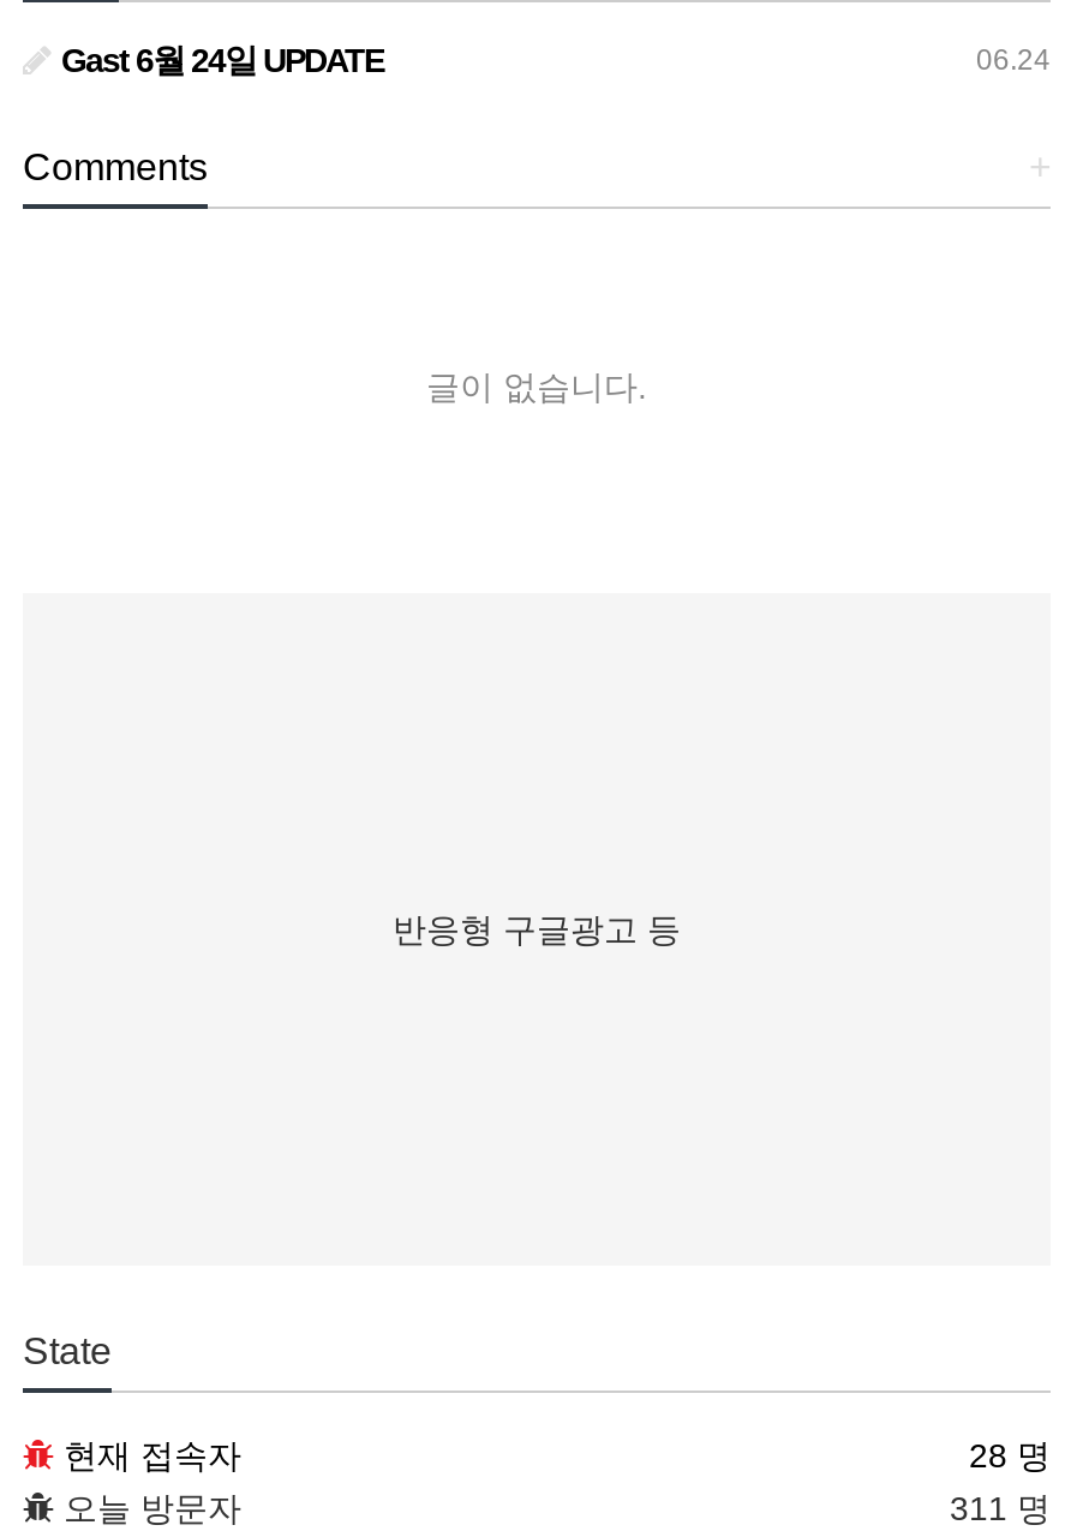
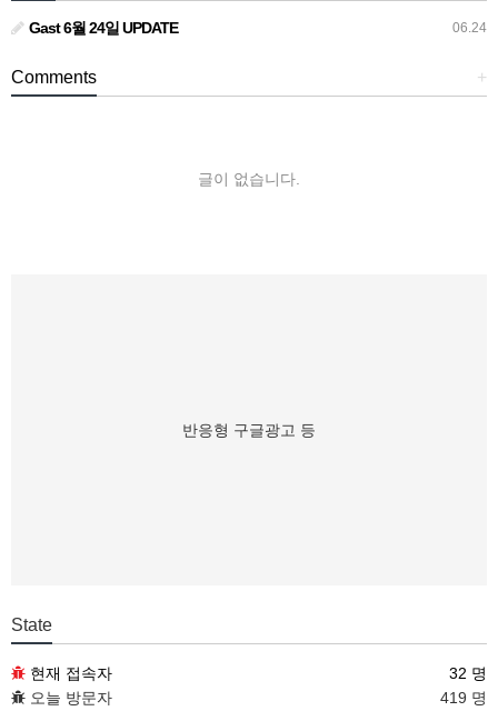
[969,1436,1051,1475] 28 명 -> [449,664,487,682] 32 명
[950,1489,1051,1527] 311 명 -> [440,689,487,707] 419 명

